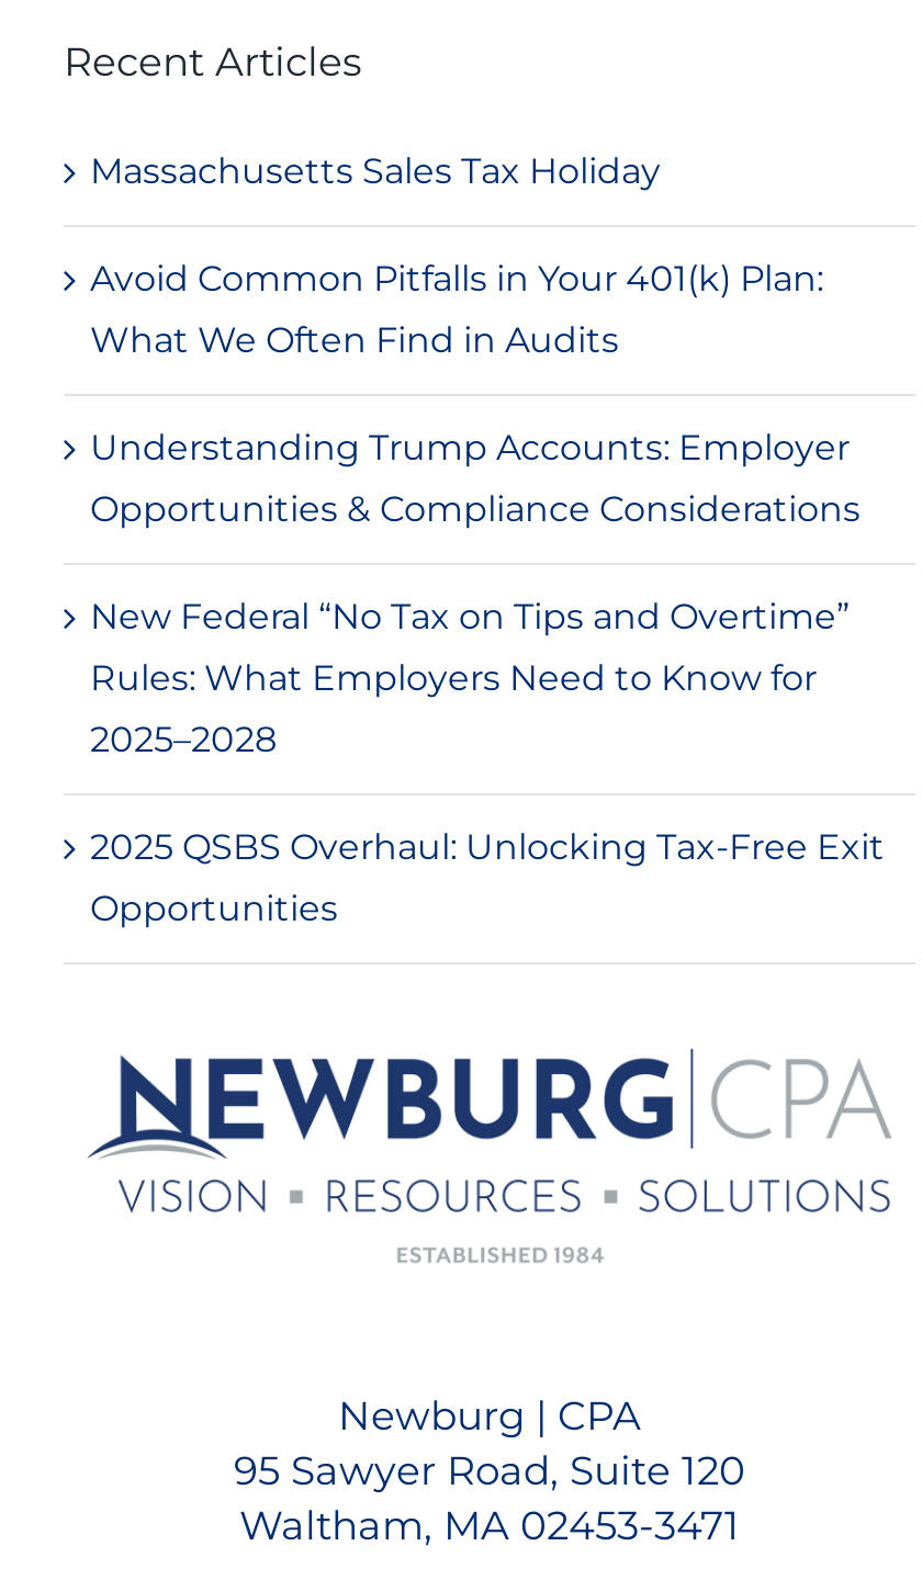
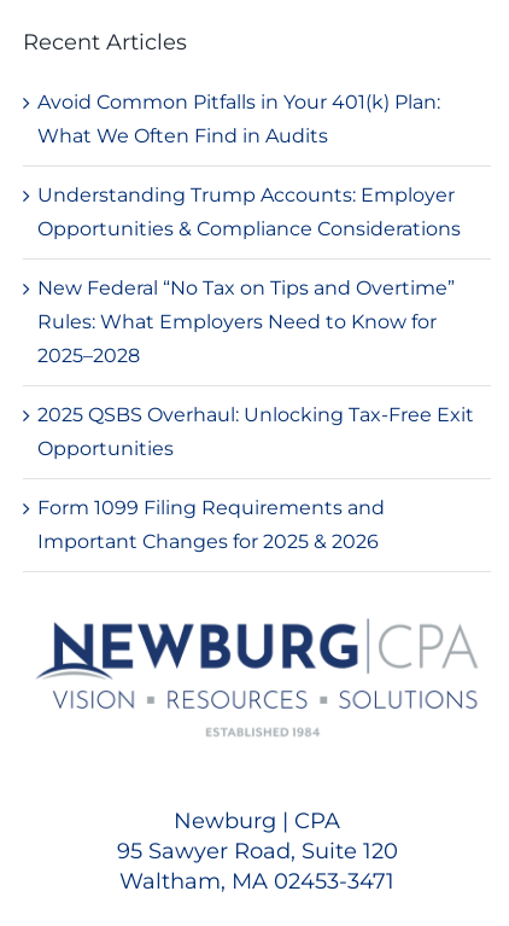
[90,151,661,192] Massachusetts Sales Tax Holiday -> none
moved [90,258,885,930] -> [37,91,474,460]: Avoid Common Pitfalls in Your 401(k) Plan: | What We Often Find in Audits | Understanding Trump Accounts: Employer | ... | 2025 QSBS Overhaul: Unlocking Tax-Free Exit | Opportunities
none -> [37,496,385,553] Form 1099 Filing Requirements and | Important Changes for 2025 & 2026

